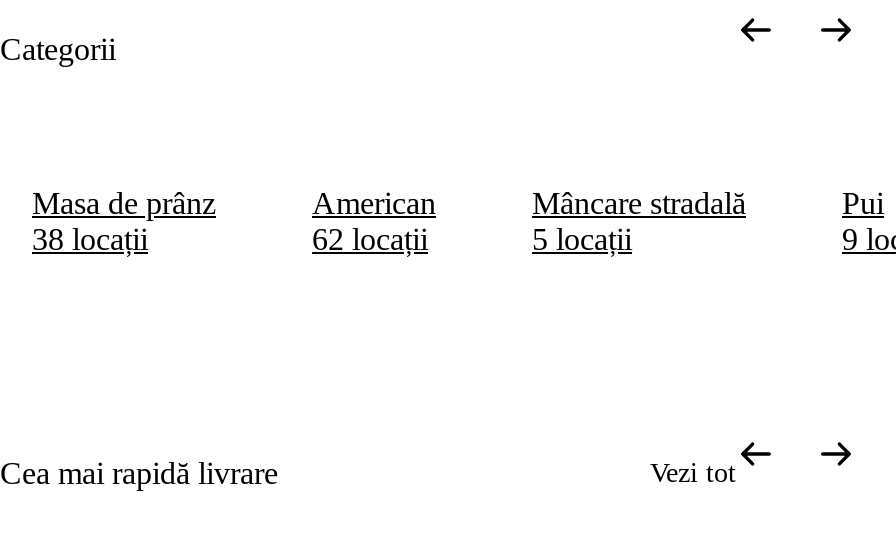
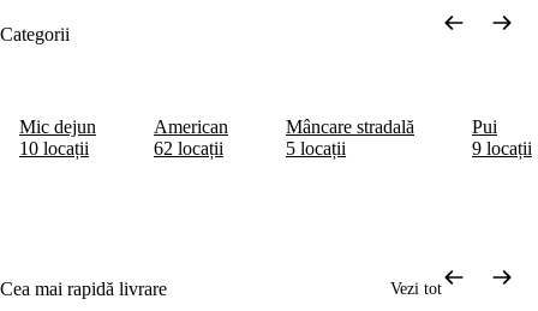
[32,186,216,256] Masa de prânz | 38 locații -> [19,116,96,159] Mic dejun | 10 locații

